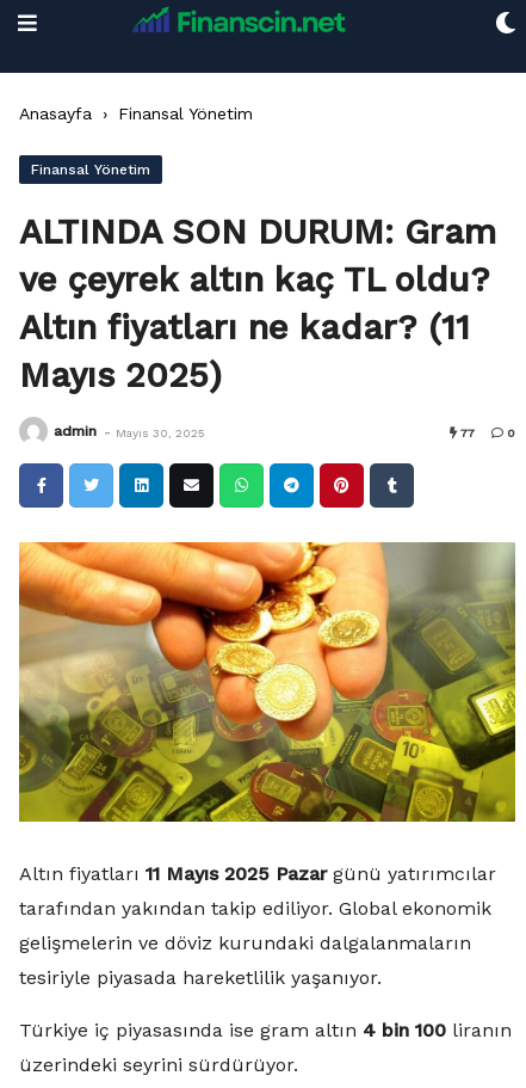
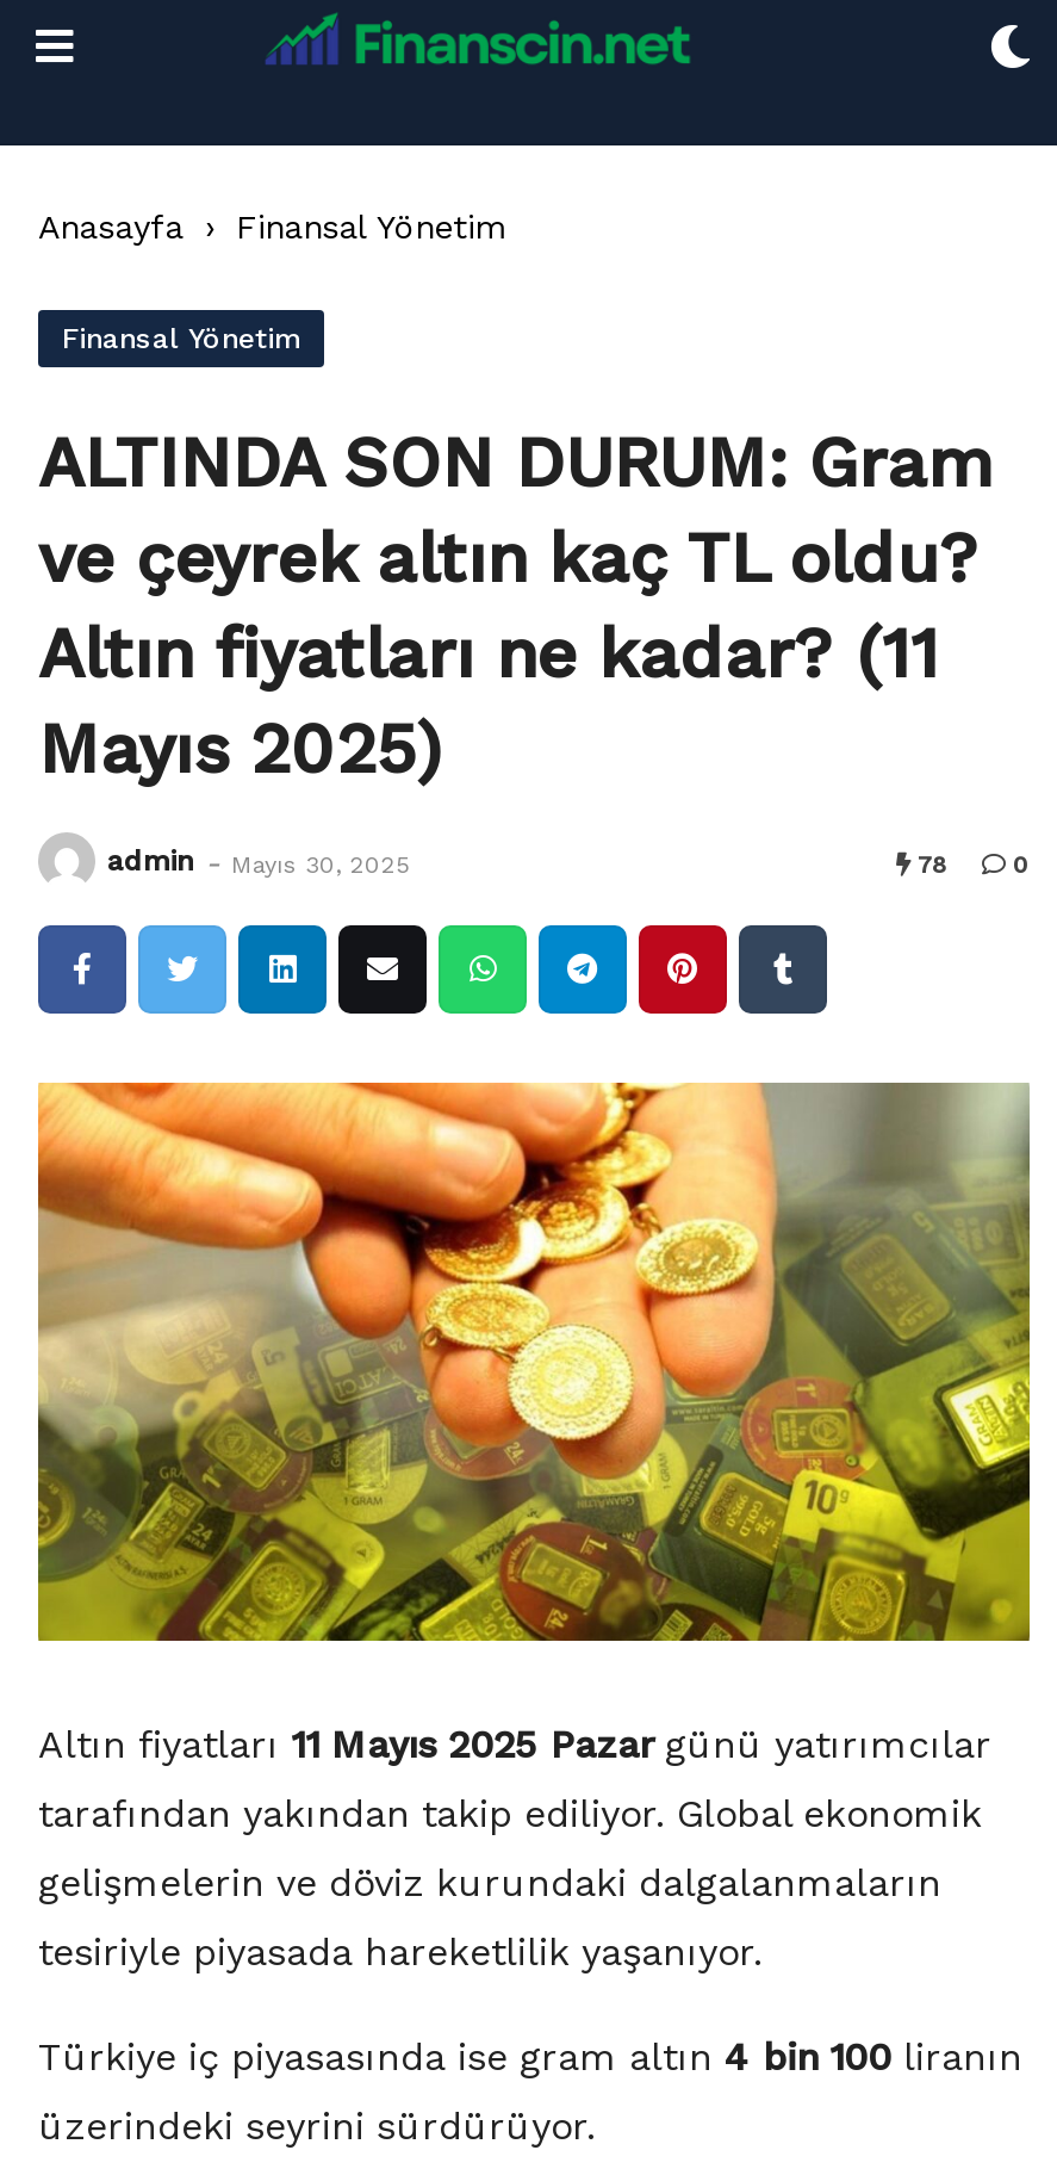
[457,426,475,439] 77 -> [910,850,949,876] 78

